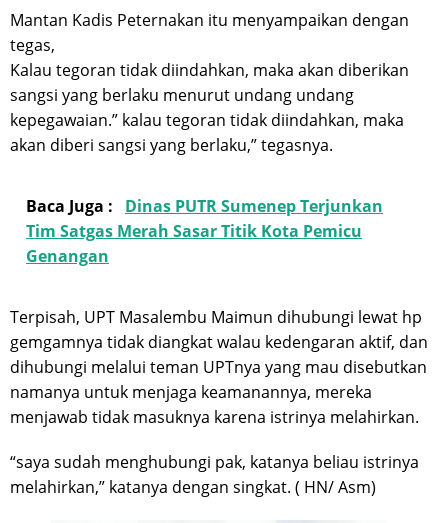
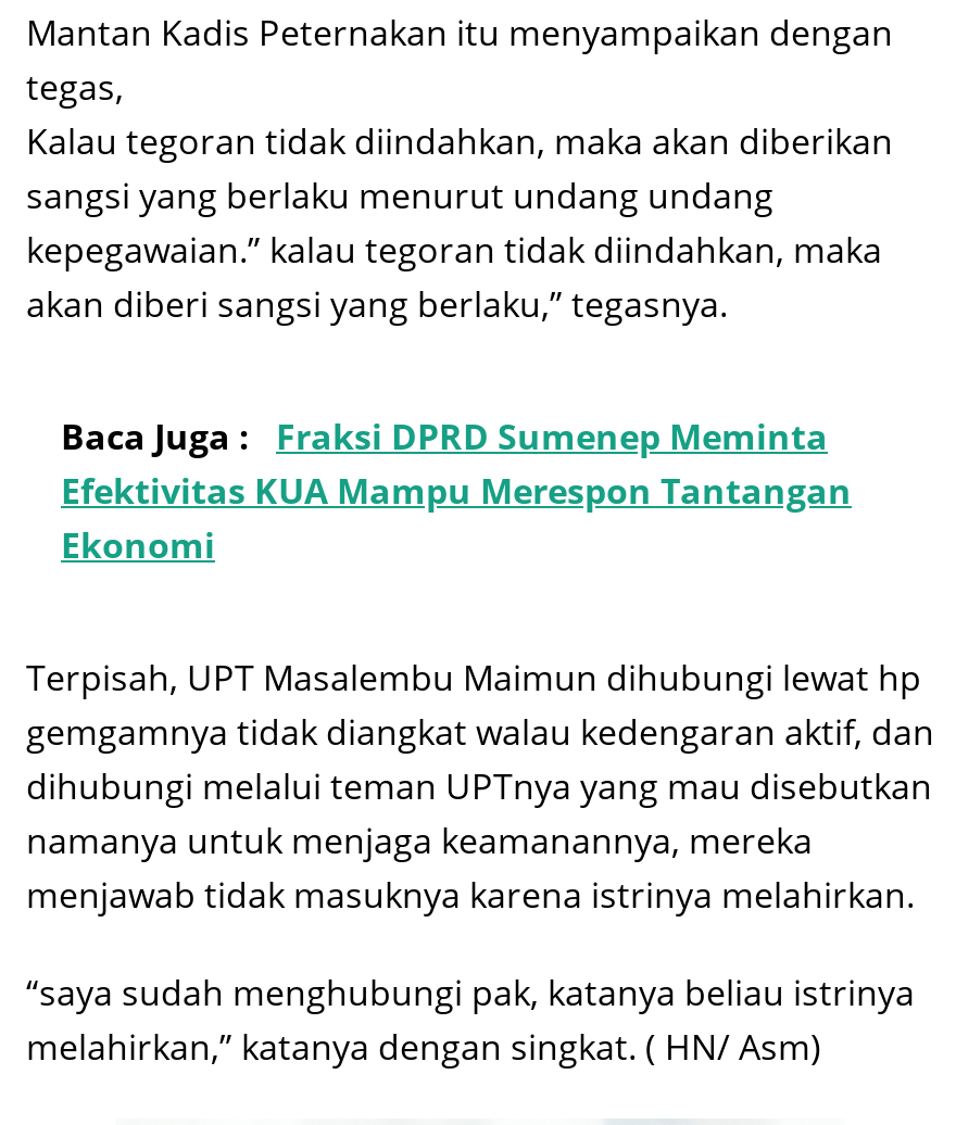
[26,195,383,267] Baca Juga : Dinas PUTR Sumenep Terjunkan | Tim Satgas Merah Sasar Titik Kota Pemicu | Genangan -> [61,414,852,570] Baca Juga : Fraksi DPRD Sumenep Meminta | Efektivitas KUA Mampu Merespon Tantangan | Ekonomi

